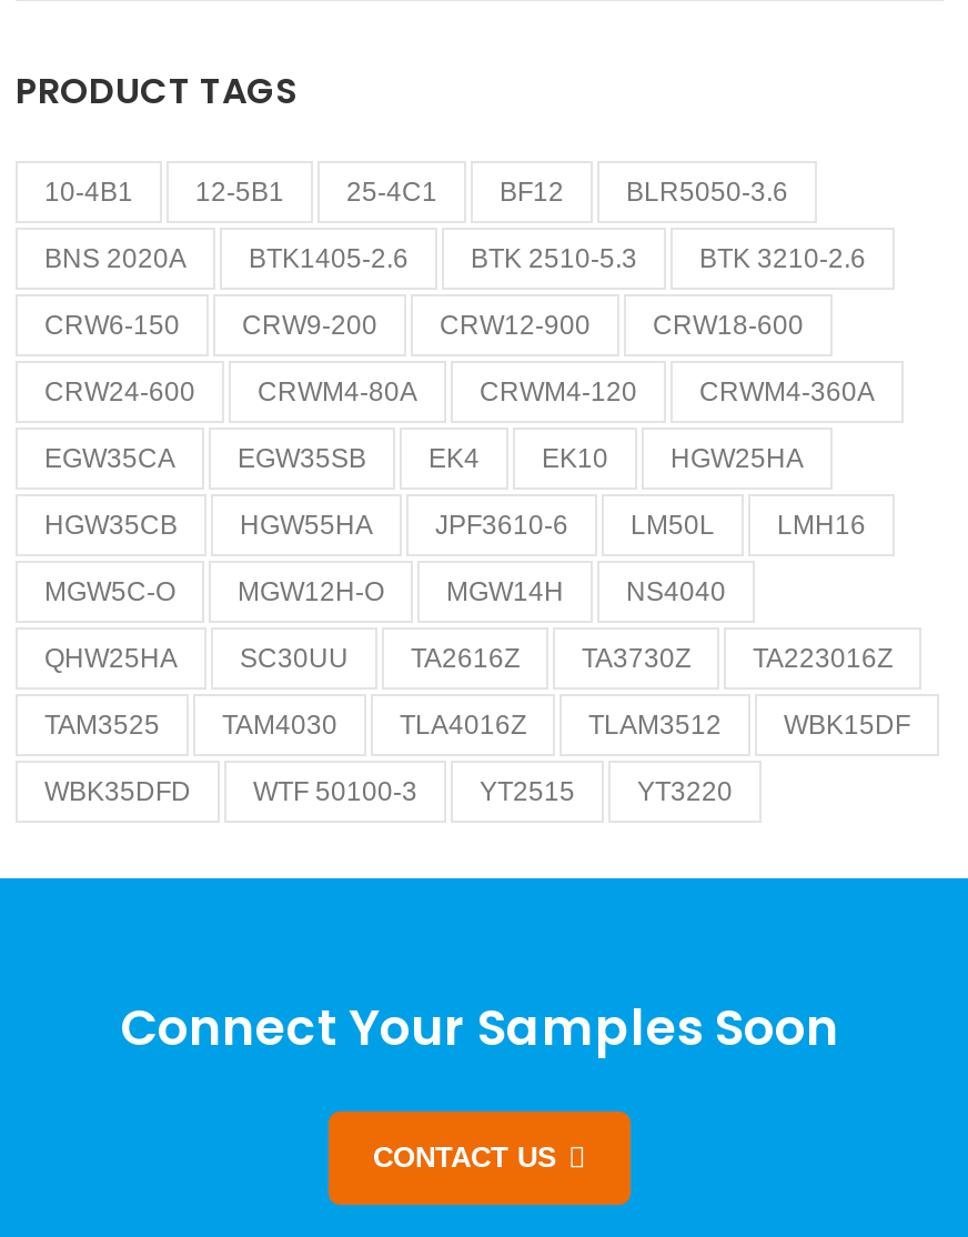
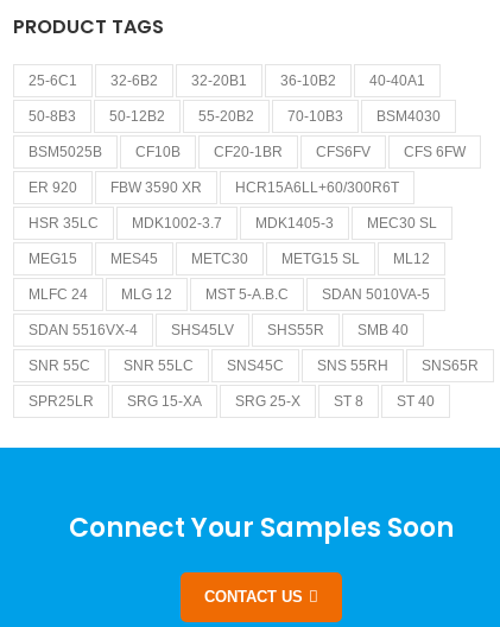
[44,177,788,208] 10-4B1 | 12-5B1 | 25-4C1 | BF12 | BLR5050-3.6 -> [29,73,425,90] 25-6C1 | 32-6B2 | 32-20B1 | 36-10B2 | 40-40A1
[44,243,866,274] BNS 2020A | BTK1405-2.6 | BTK 2510-5.3 | BTK 3210-2.6 -> [29,109,441,125] 50-8B3 | 50-12B2 | 55-20B2 | 70-10B3 | BSM4030
[44,310,804,341] CRW6-150 | CRW9-200 | CRW12-900 | CRW18-600 -> [29,144,466,161] BSM5025B | CF10B | CF20-1BR | CFS6FV | CFS 6FW
[44,376,875,408] CRW24-600 | CRWM4-80A | CRWM4-120 | CRWM4-360A -> [29,180,399,197] ER 920 | FBW 3590 XR | HCR15A6LL+60/300R6T
[44,443,804,474] EGW35CA | EGW35SB | EK4 | EK10 | HGW25HA -> [29,216,437,232] HSR 35LC | MDK1002-3.7 | MDK1405-3 | MEC30 SL
[44,510,866,541] HGW35CB | HGW55HA | JPF3610-6 | LM50L | LMH16 -> [29,251,430,268] MEG15 | MES45 | METC30 | METG15 SL | ML12
[44,576,726,607] MGW5C-O | MGW12H-O | MGW14H | NS4040 -> [29,287,430,303] MLFC 24 | MLG 12 | MST 5-A.B.C | SDAN 5010VA-5
[44,643,893,674] QHW25HA | SC30UU | TA2616Z | TA3730Z | TA223016Z -> [29,322,409,339] SDAN 5516VX-4 | SHS45LV | SHS55R | SMB 40
[44,710,910,741] TAM3525 | TAM4030 | TLA4016Z | TLAM3512 | WBK15DF -> [29,358,479,375] SNR 55C | SNR 55LC | SNS45C | SNS 55RH | SNS65R
[44,776,733,807] WBK35DFD | WTF 50100-3 | YT2515 | YT3220 -> [29,394,435,410] SPR25LR | SRG 15-XA | SRG 25-X | ST 8 | ST 40

